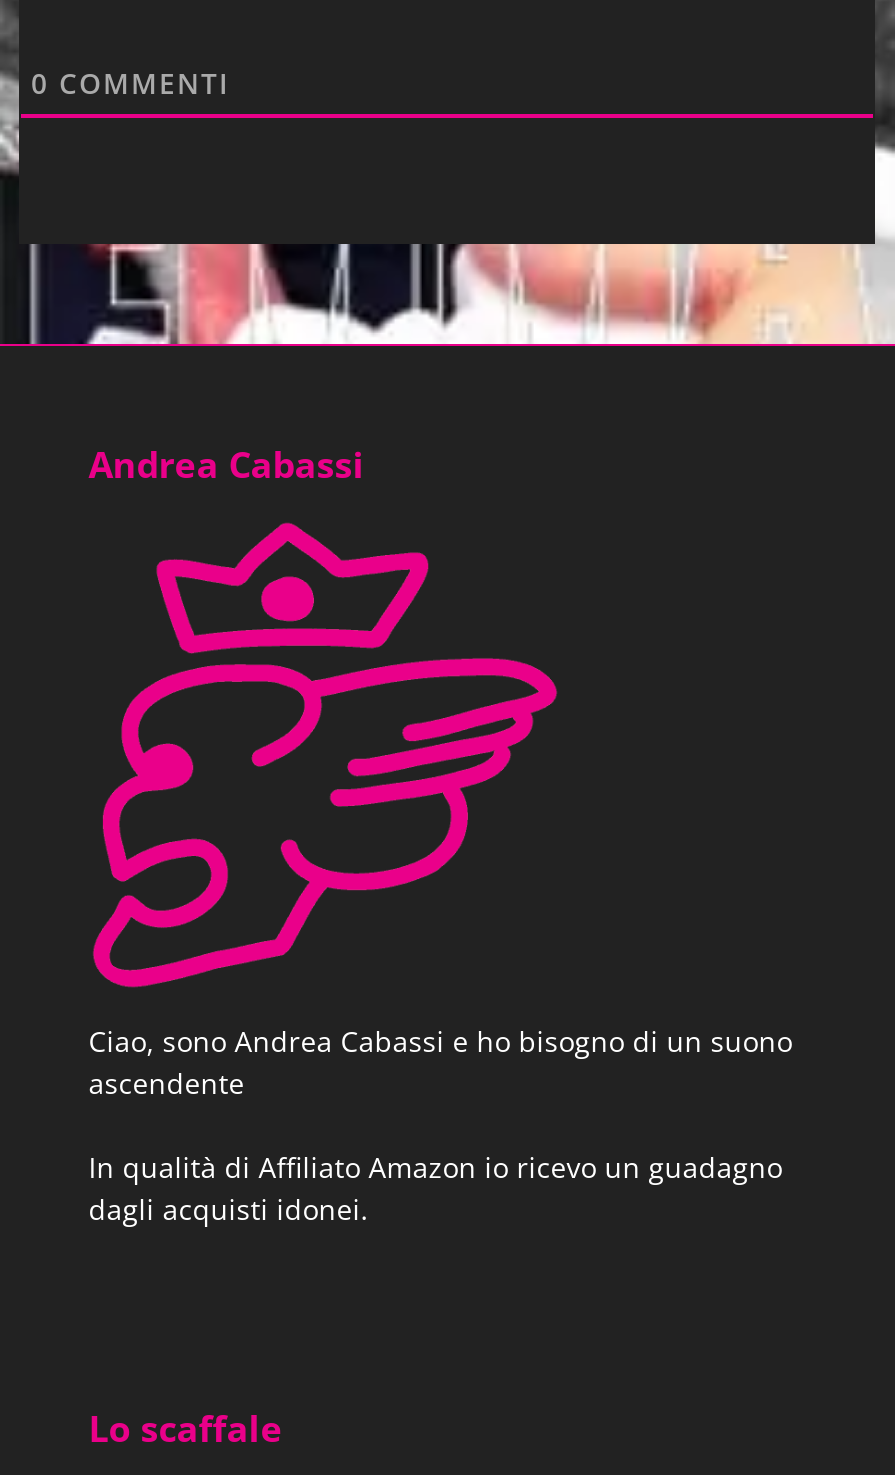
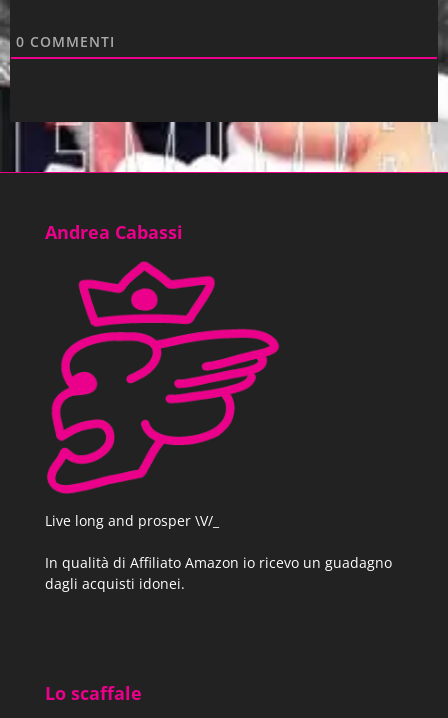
[89,1022,793,1102] Ciao, sono Andrea Cabassi e ho bisogno di un suono | ascendente -> [45,511,219,530] Live long and prosper \V/_

